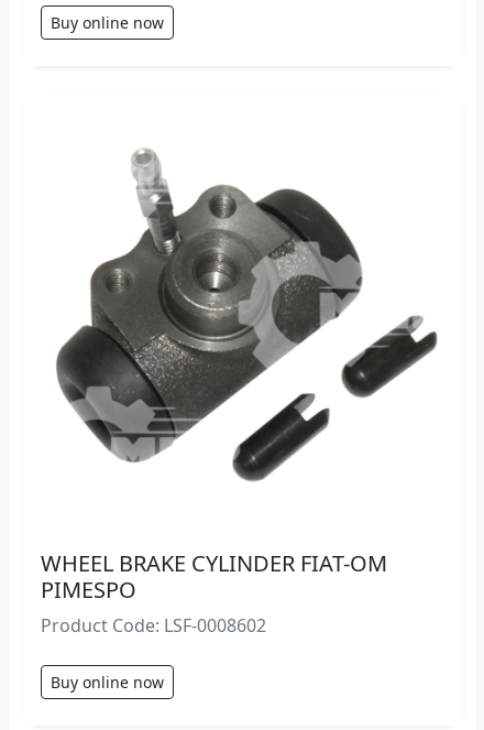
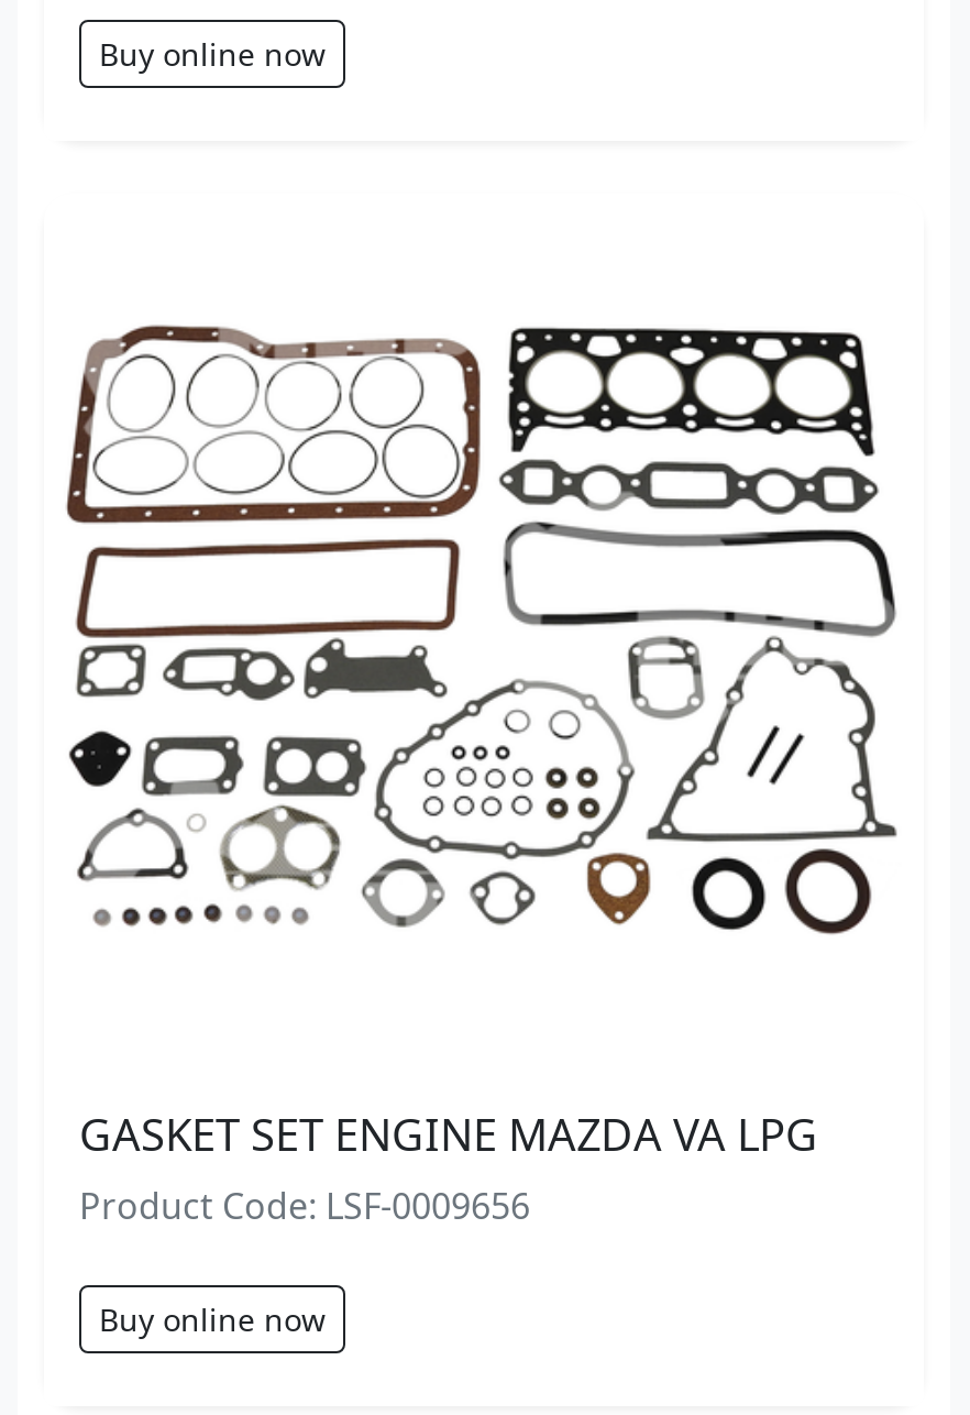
[37,148,446,482] [image] -> [64,306,897,935] [image]
[41,548,387,637] WHEEL BRAKE CYLINDER FIAT-OM | PIMESPO | Product Code: LSF-0008602 -> [79,1104,818,1229] GASKET SET ENGINE MAZDA VA LPG | Product Code: LSF-0009656

